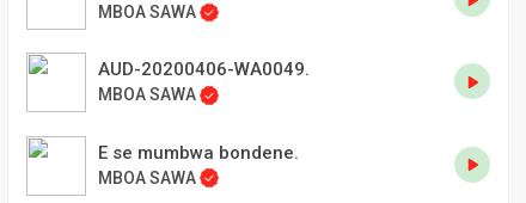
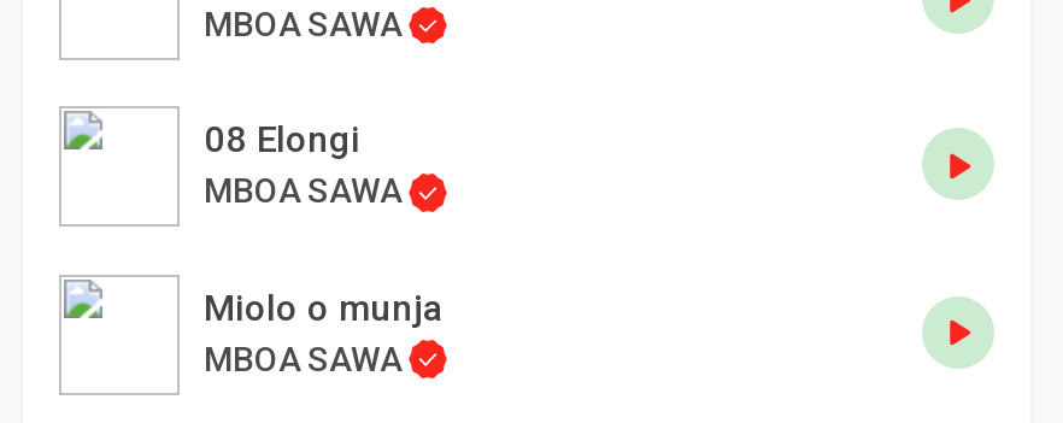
[98,59,310,81] AUD-20200406-WA0049. -> [204,119,360,163] 08 Elongi
[98,142,299,163] E se mumbwa bondene. -> [204,286,445,329] Miolo o munja

